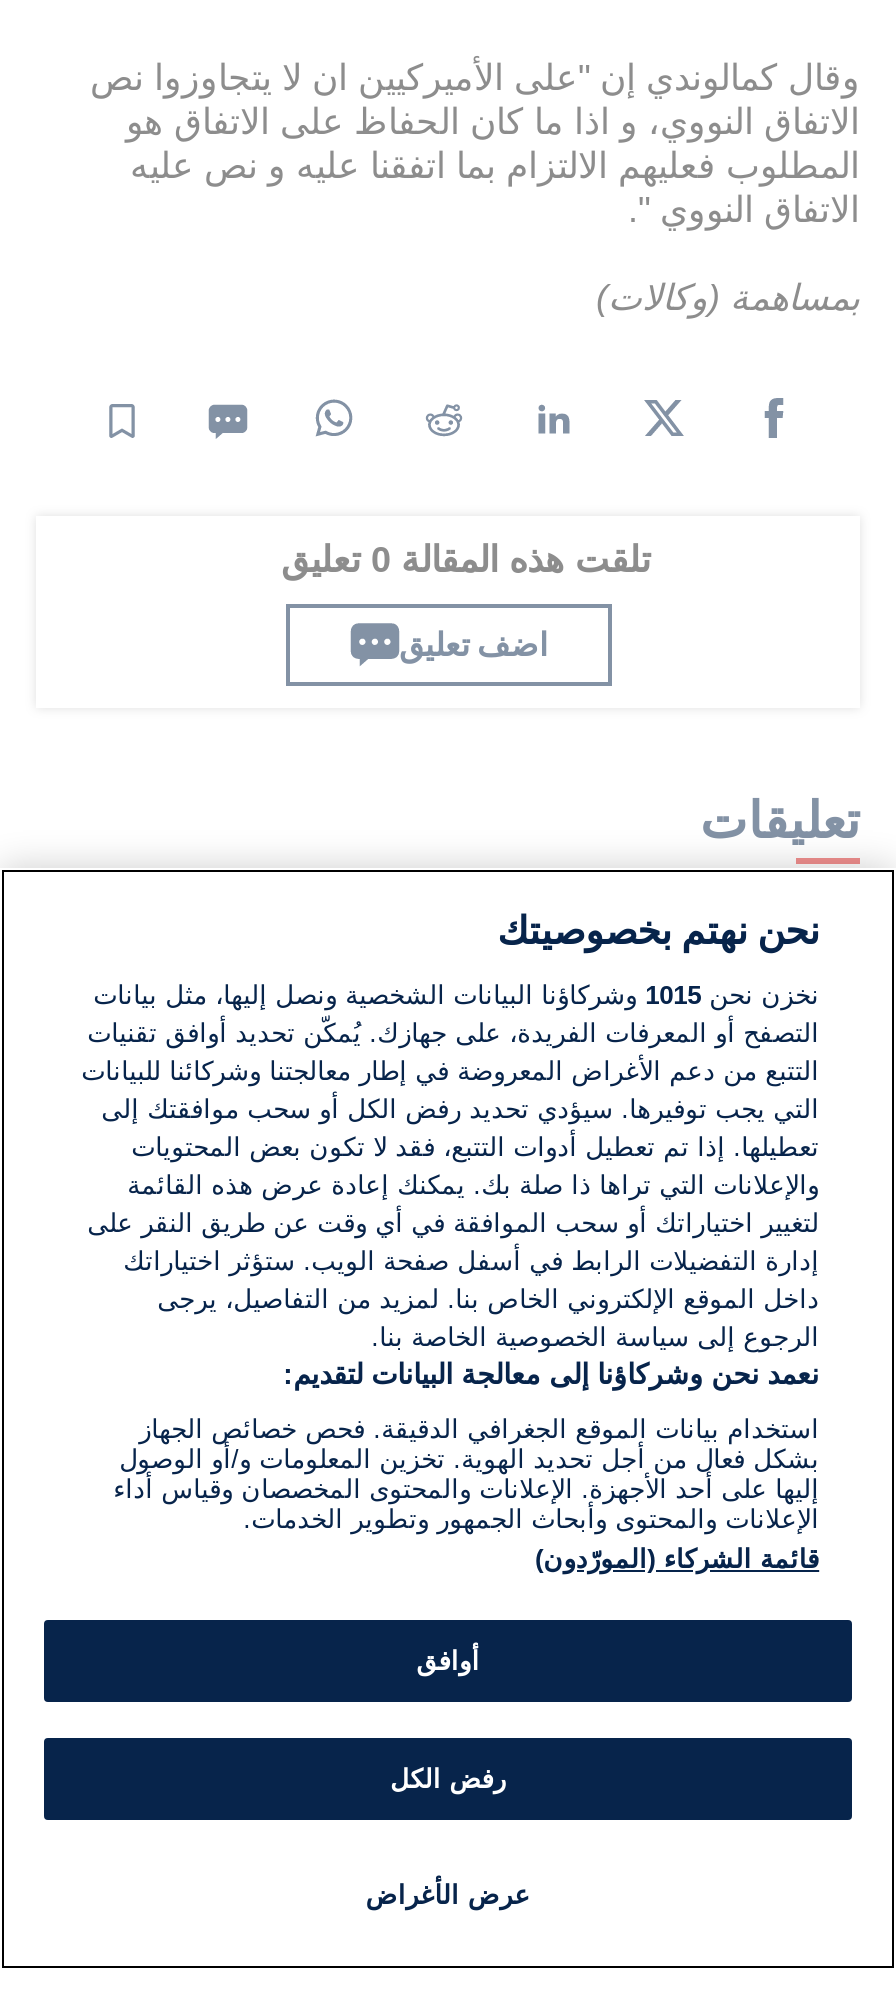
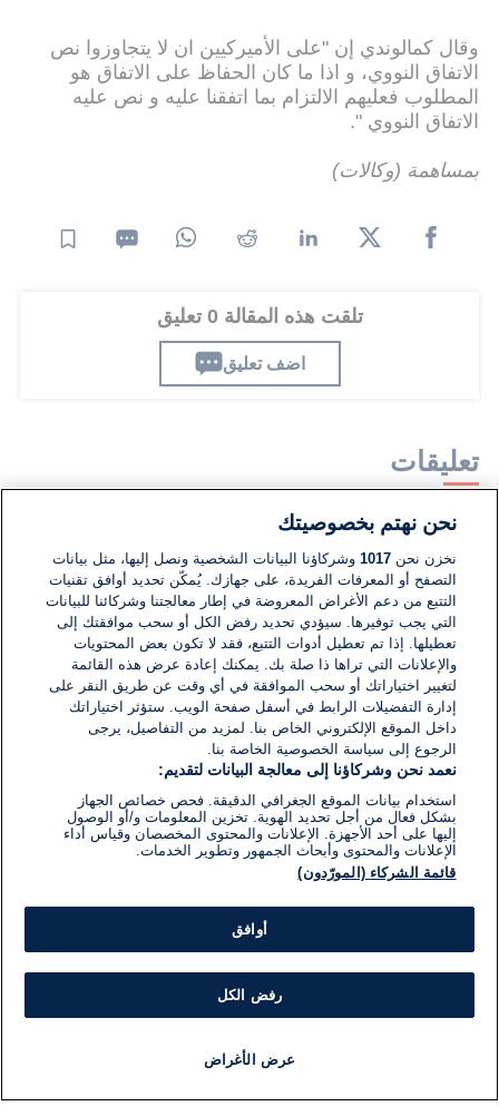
[93,980,819,1010] نخزن نحن 1015 وشركاؤنا البيانات الشخصية ونصل إليها، مثل بيانات -> [52,550,456,567] نخزن نحن 1017 وشركاؤنا البيانات الشخصية ونصل إليها، مثل بيانات

